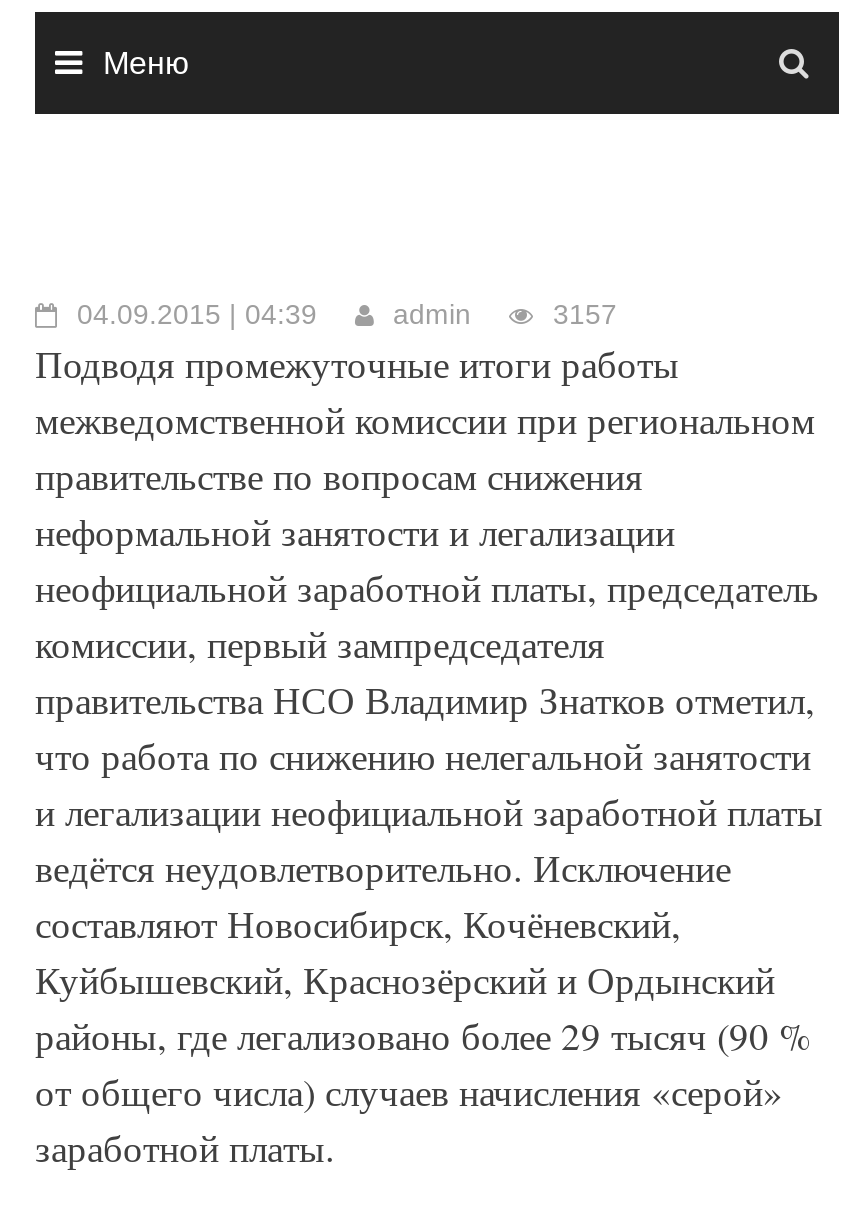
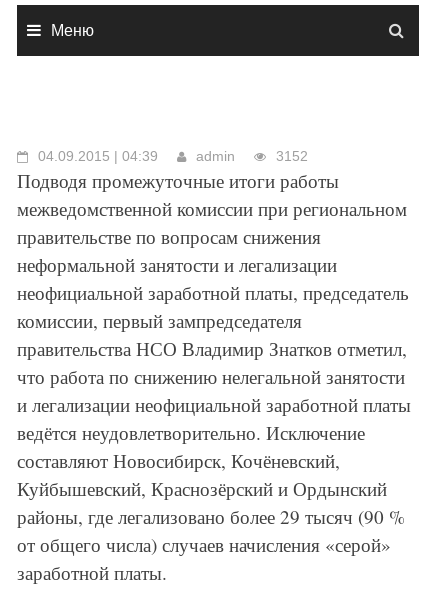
[553,298,617,330] 3157 -> [276,148,308,164] 3152

